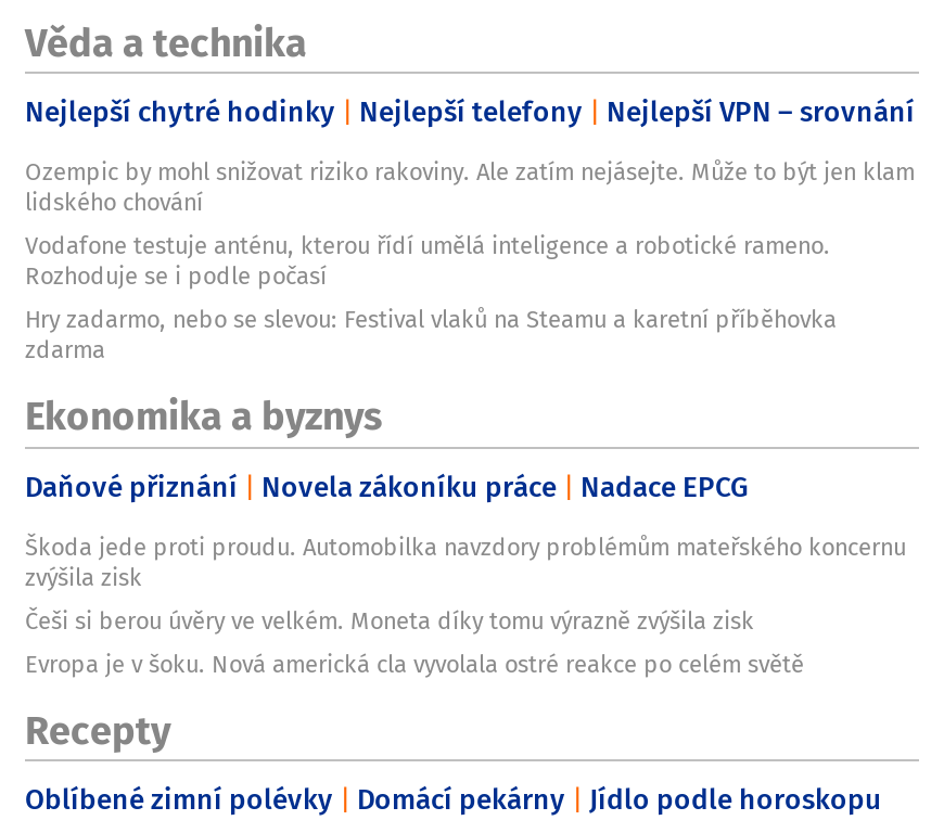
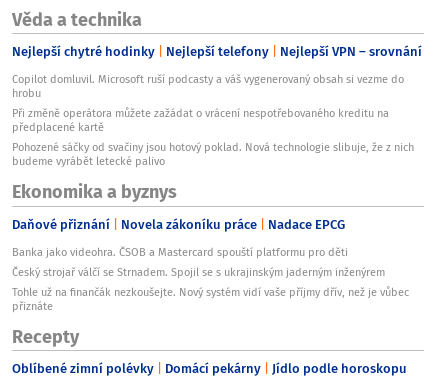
[25,155,915,367] Ozempic by mohl snižovat riziko rakoviny. Ale zatím nejásejte. Může to být jen klam | lidského chování | Vodafone testuje anténu, kterou řídí umělá inteligence a robotické rameno. | Rozhoduje se i podle počasí | Hry zadarmo, nebo se slevou: Festival vlaků na Steamu a karetní příběhovka | zdarma -> [12,71,414,169] Copilot domluvil. Microsoft ruší podcasty a váš vygenerovaný obsah si vezme do | hrobu | Při změně operátora můžete zažádat o vrácení nespotřebovaného kreditu na | předplacené kartě | Pohozené sáčky od svačiny jsou hotový poklad. Nová technologie slibuje, že z nich | budeme vyrábět letecké palivo
[25,529,906,681] Škoda jede proti proudu. Automobilka navzdory problémům mateřského koncernu | zvýšila zisk | Češi si berou úvěry ve velkém. Moneta díky tomu výrazně zvýšila zisk | Evropa je v šoku. Nová americká cla vyvolala ostré reakce po celém světě -> [12,244,409,314] Banka jako videohra. ČSOB a Mastercard spouští platformu pro děti | Český strojař válčí se Strnadem. Spojil se s ukrajinským jaderným inženýrem | Tohle už na finančák nezkoušejte. Nový systém vidí vaše příjmy dřív, než je vůbec | přiznáte

